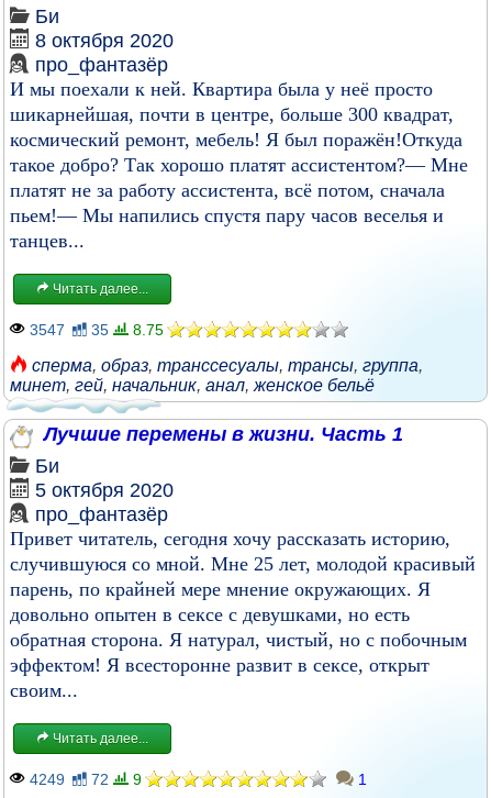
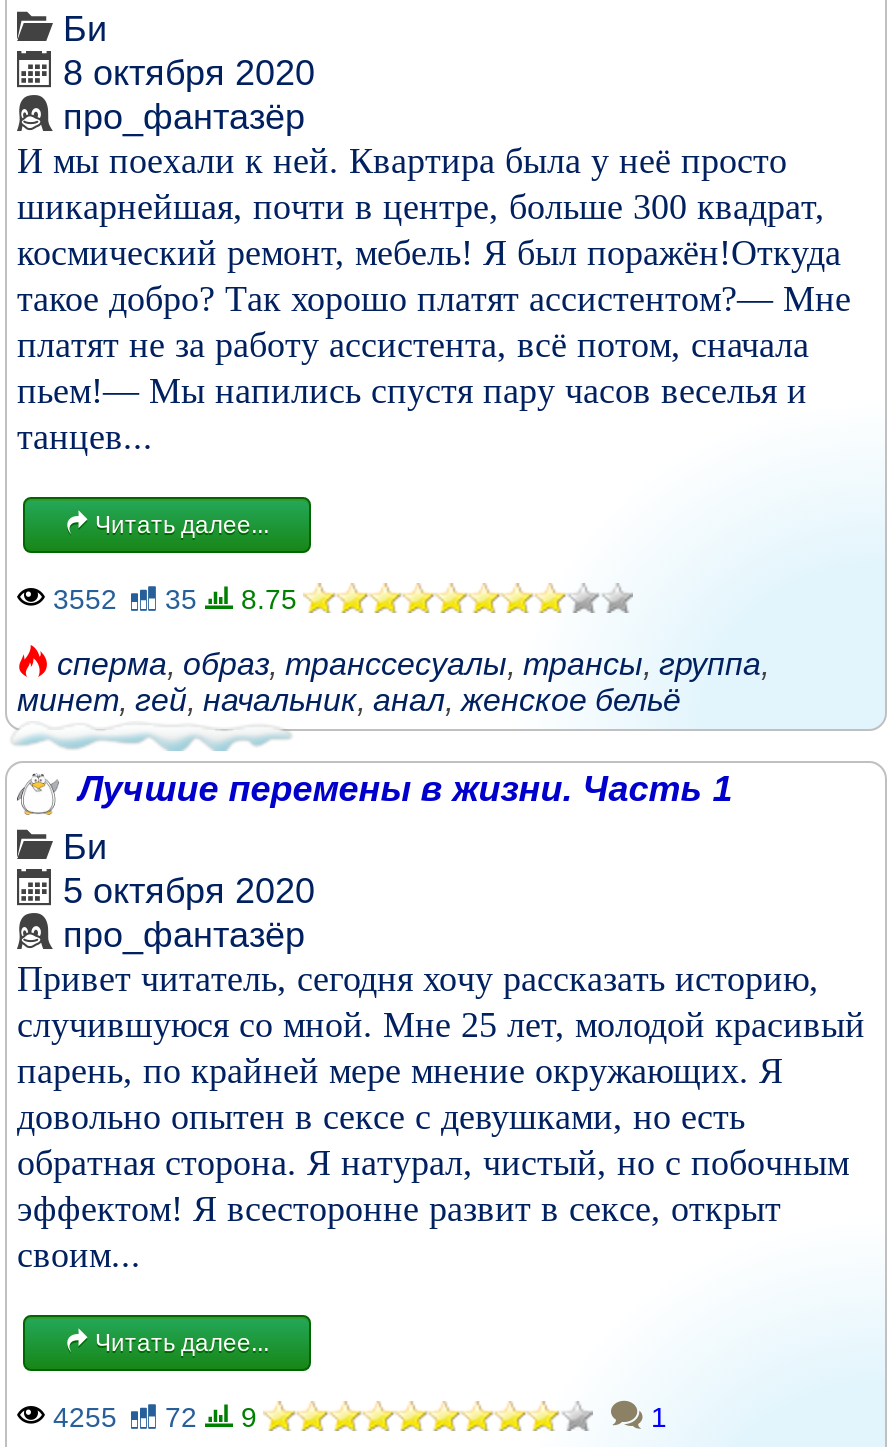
[25,321,164,339] 3547 35 8.75 -> [45,583,297,615] 3552 35 8.75
[25,771,142,788] 4249 72 9 -> [45,1401,257,1433] 4255 72 9

